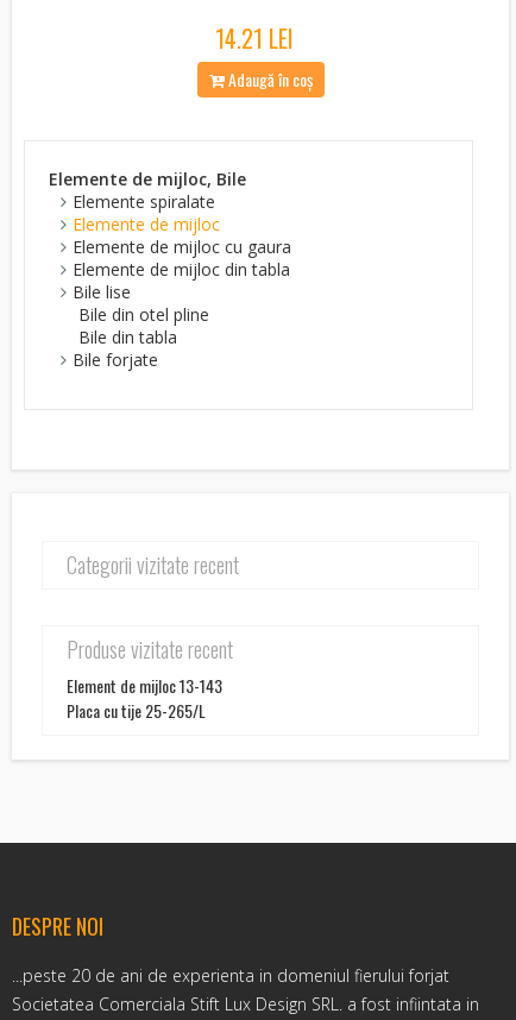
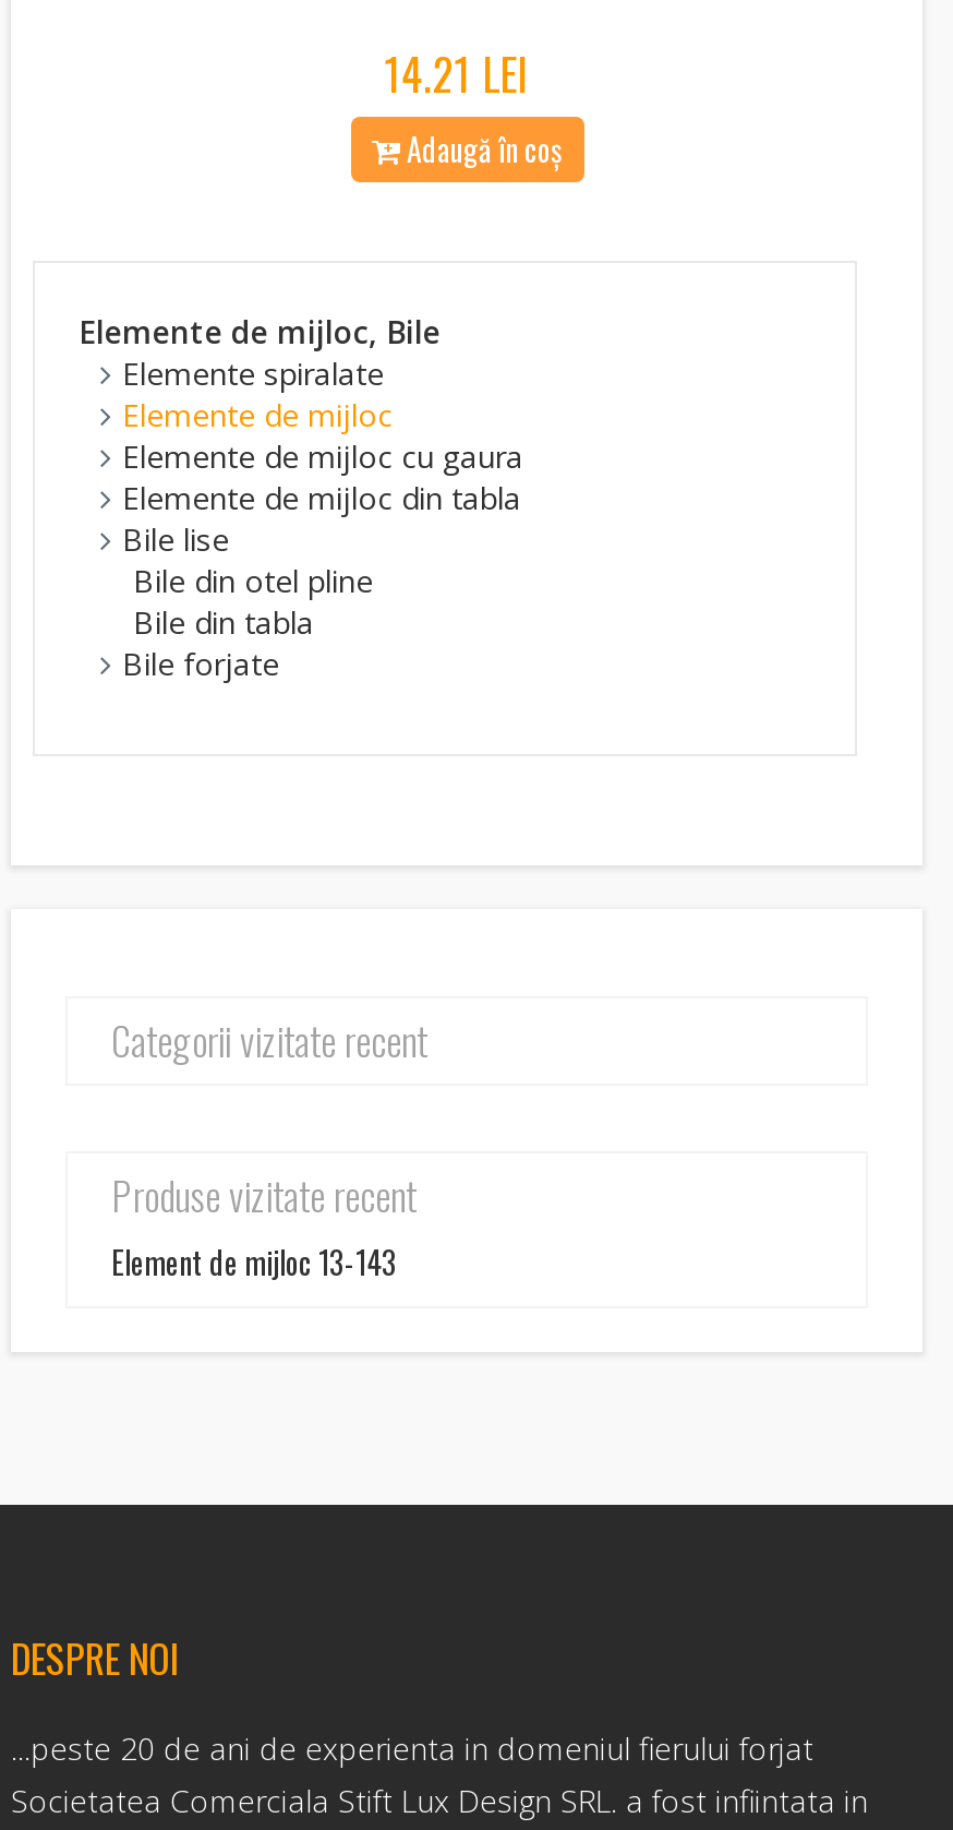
[67,698,206,723] Placa cu tije 25-265/L -> none

